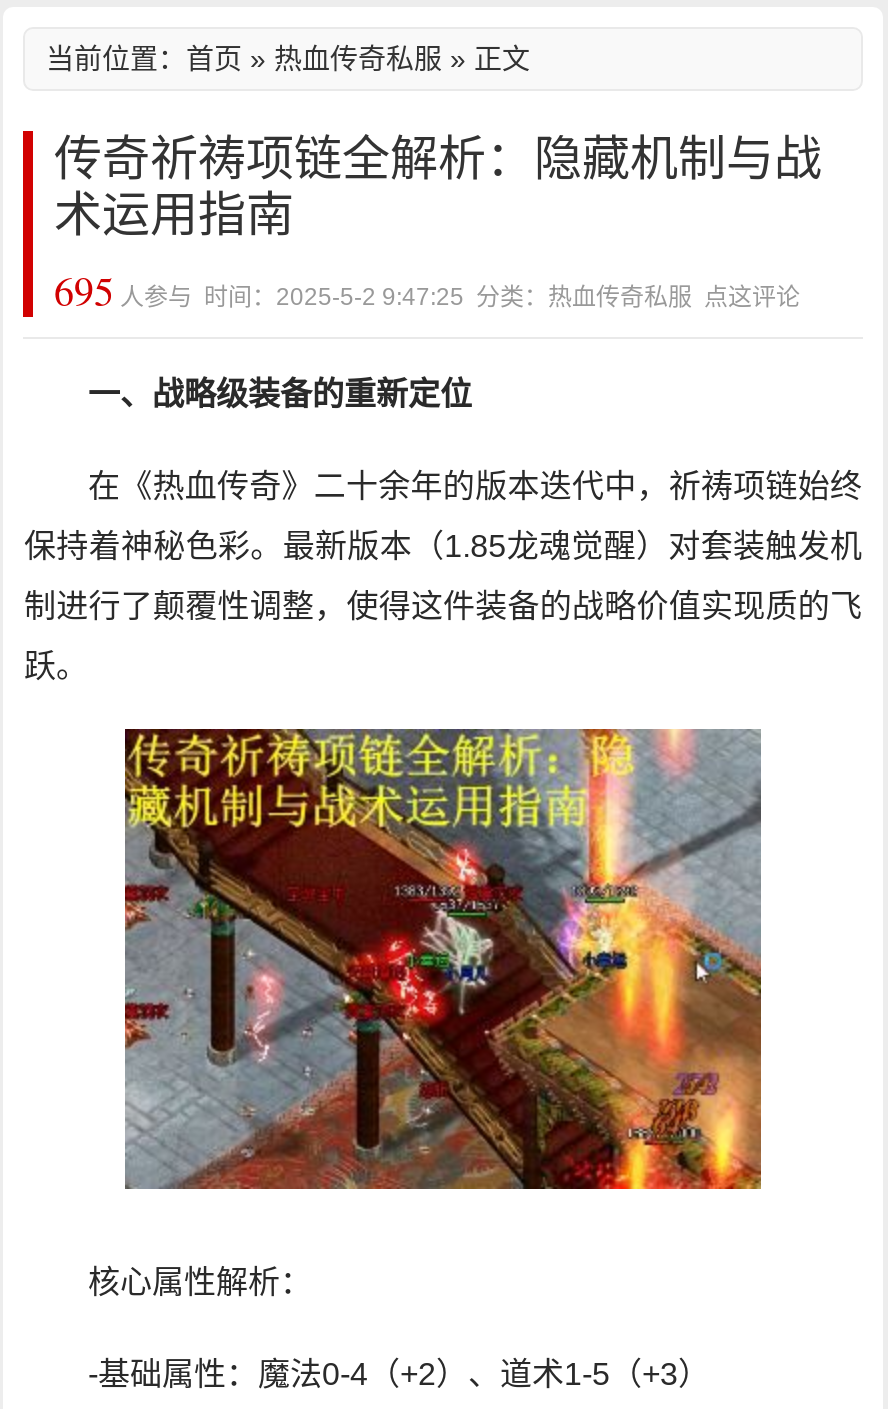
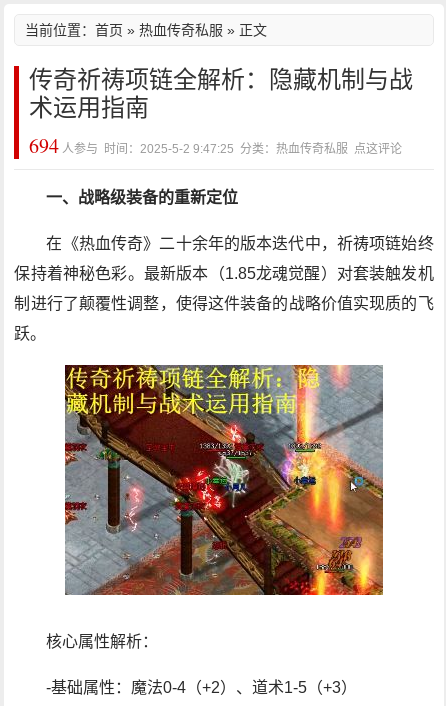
[54,263,800,317] 695人参与 时间：2025-5-2 9:47:25 分类：热血传奇私服点这评论 -> [29,132,402,159] 694人参与 时间：2025-5-2 9:47:25 分类：热血传奇私服点这评论

